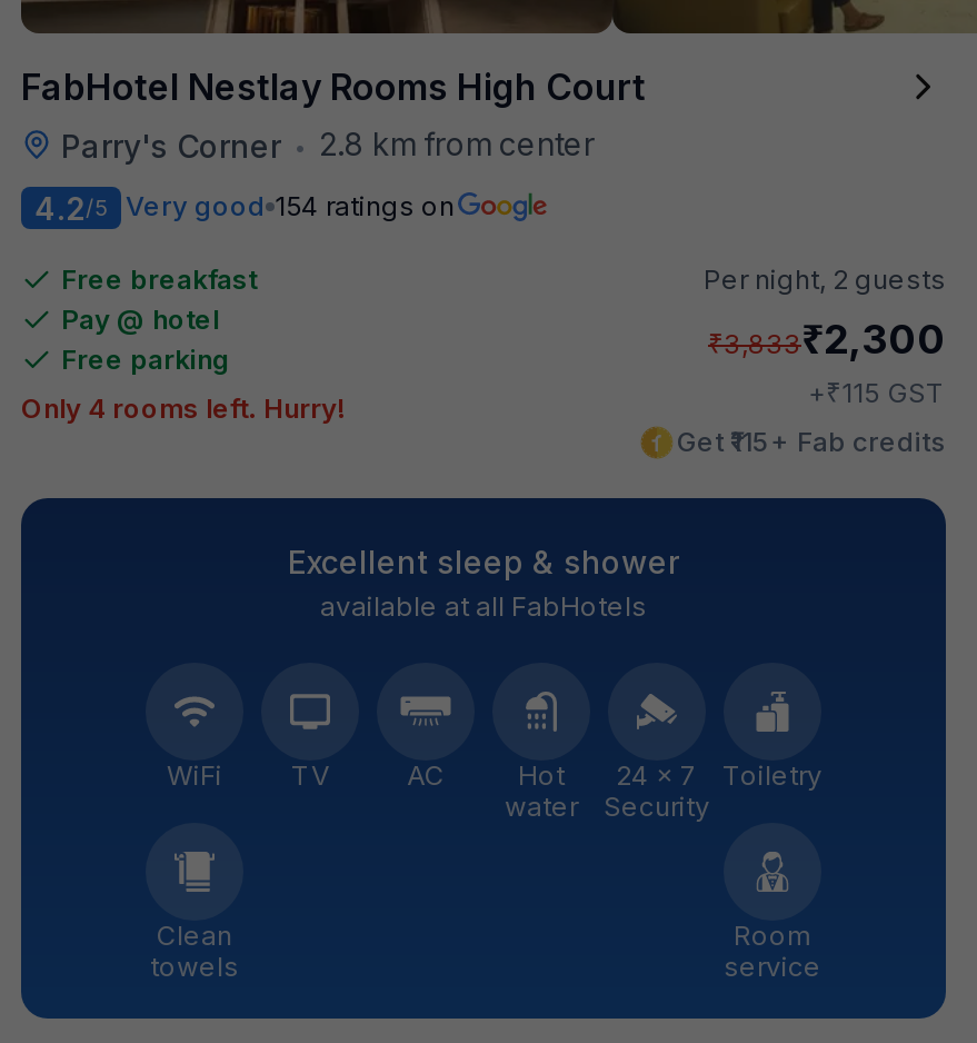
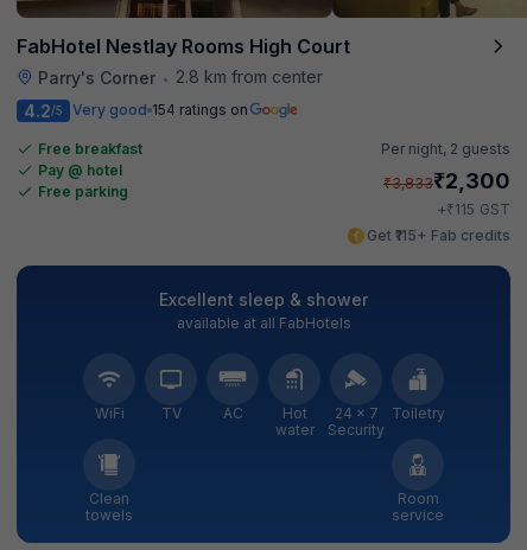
[21,390,346,424] Only 4 rooms left. Hurry! -> none

